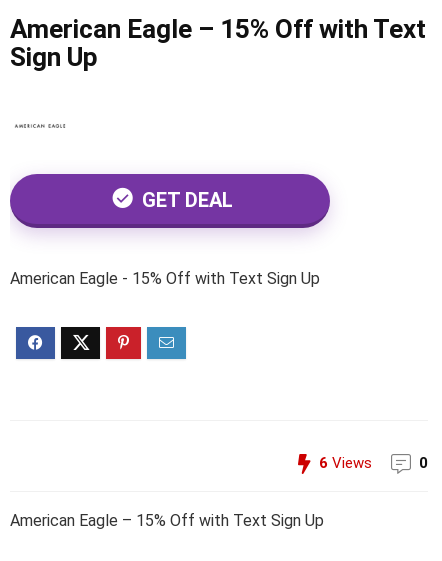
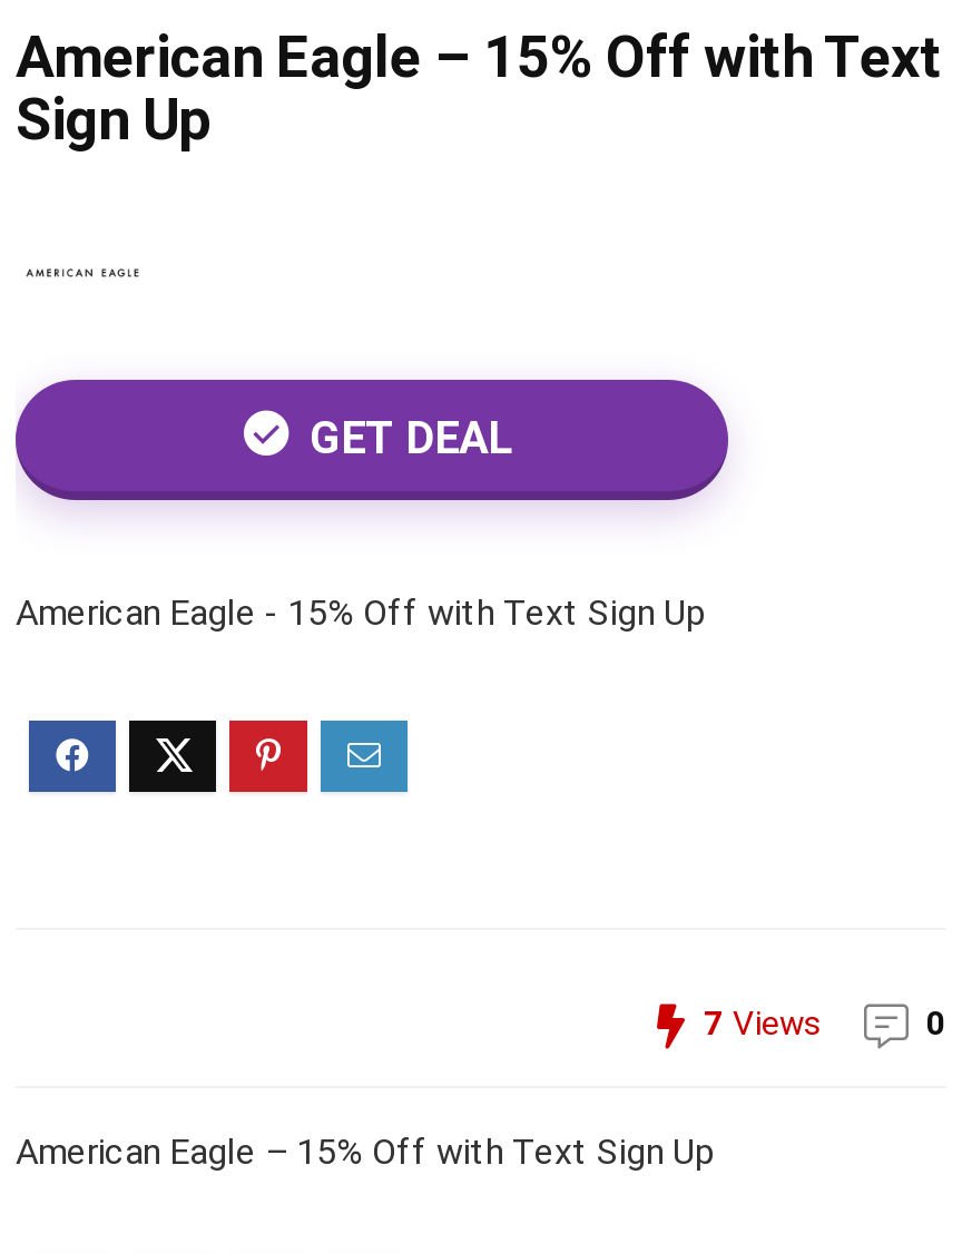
[319,454,372,472] 6 Views -> [704,1004,822,1044] 7 Views

